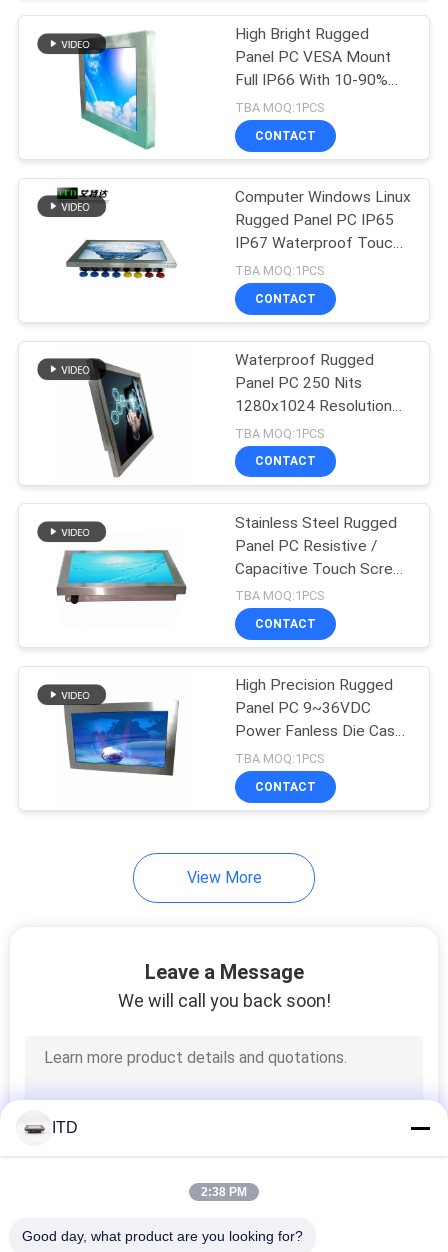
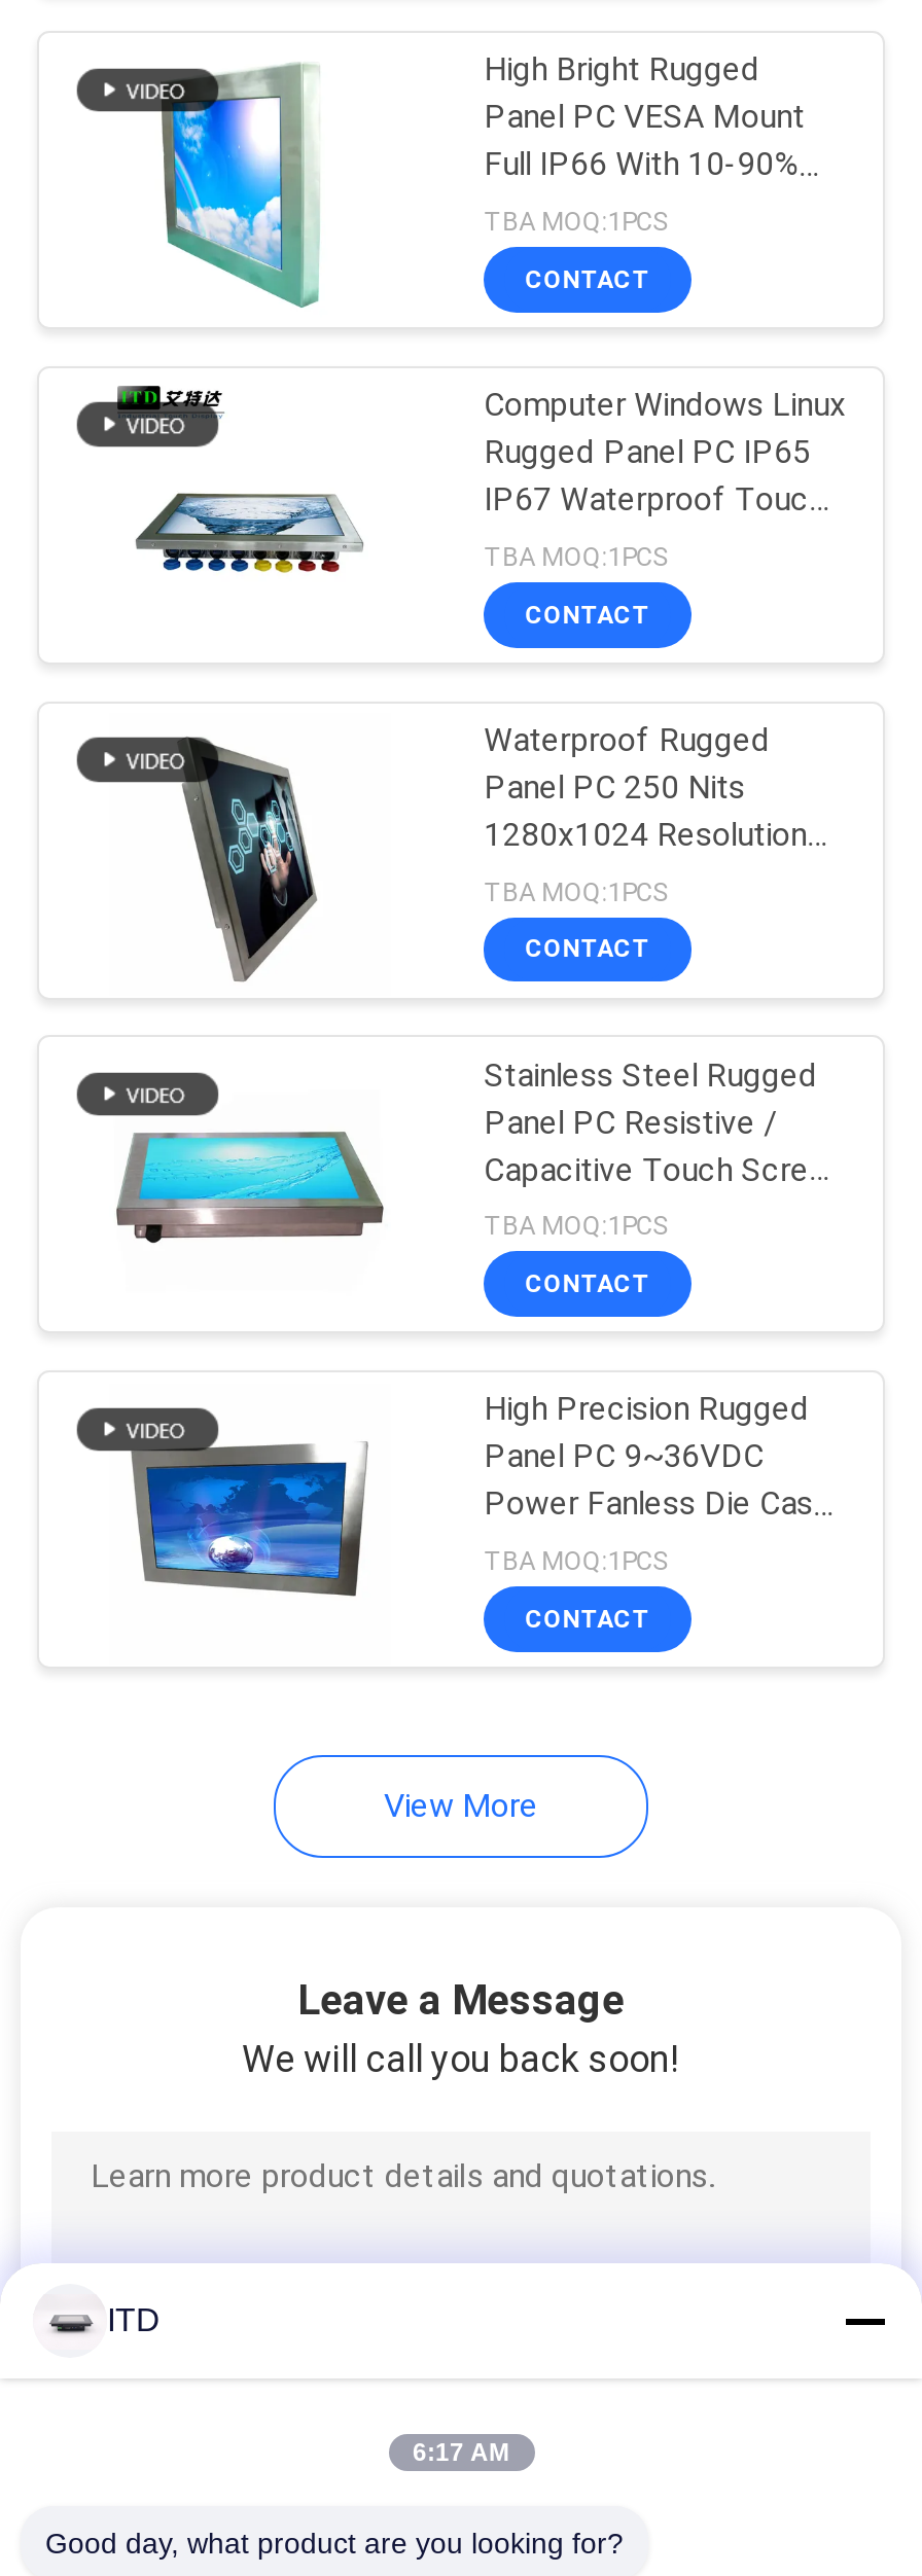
[201,1185,247,1199] 2:38 PM -> [413,2438,509,2467] 6:17 AM

